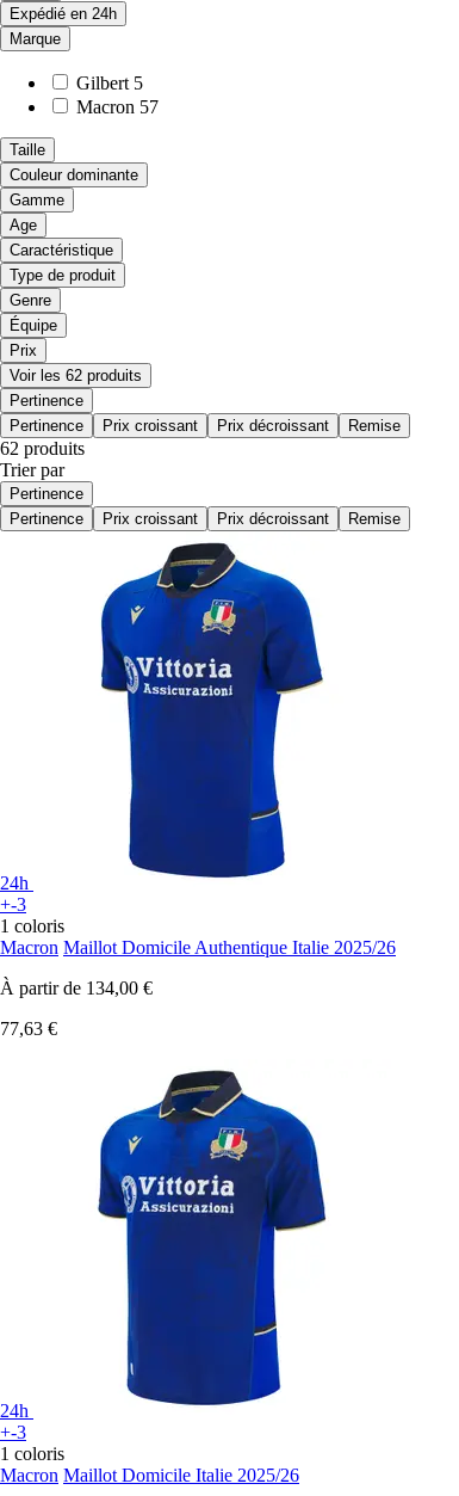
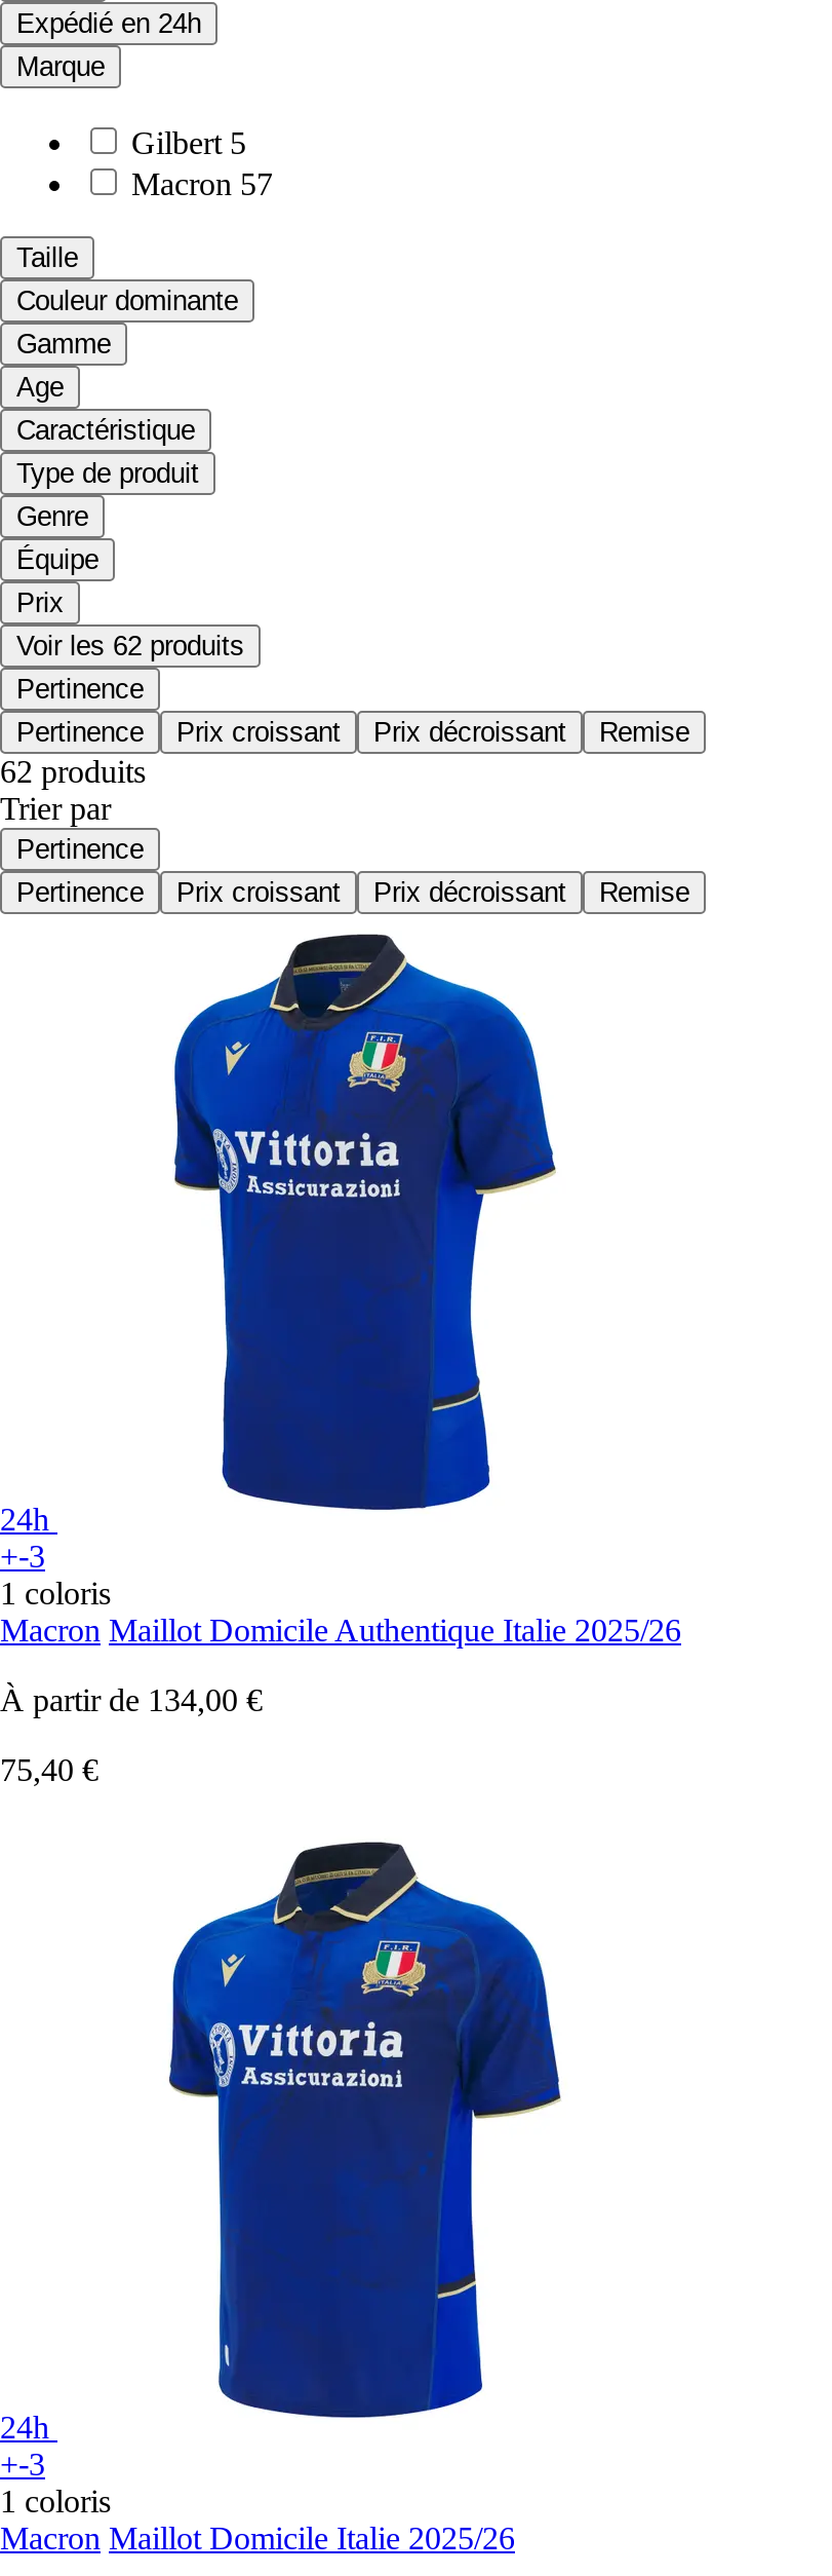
[0,1018,57,1038] 77,63 € -> [0,1752,98,1787] 75,40 €

